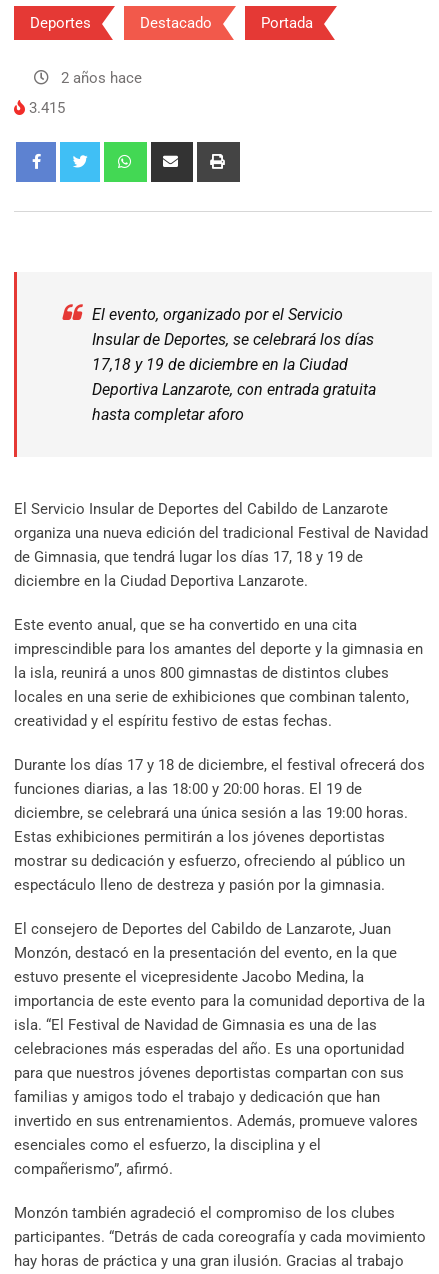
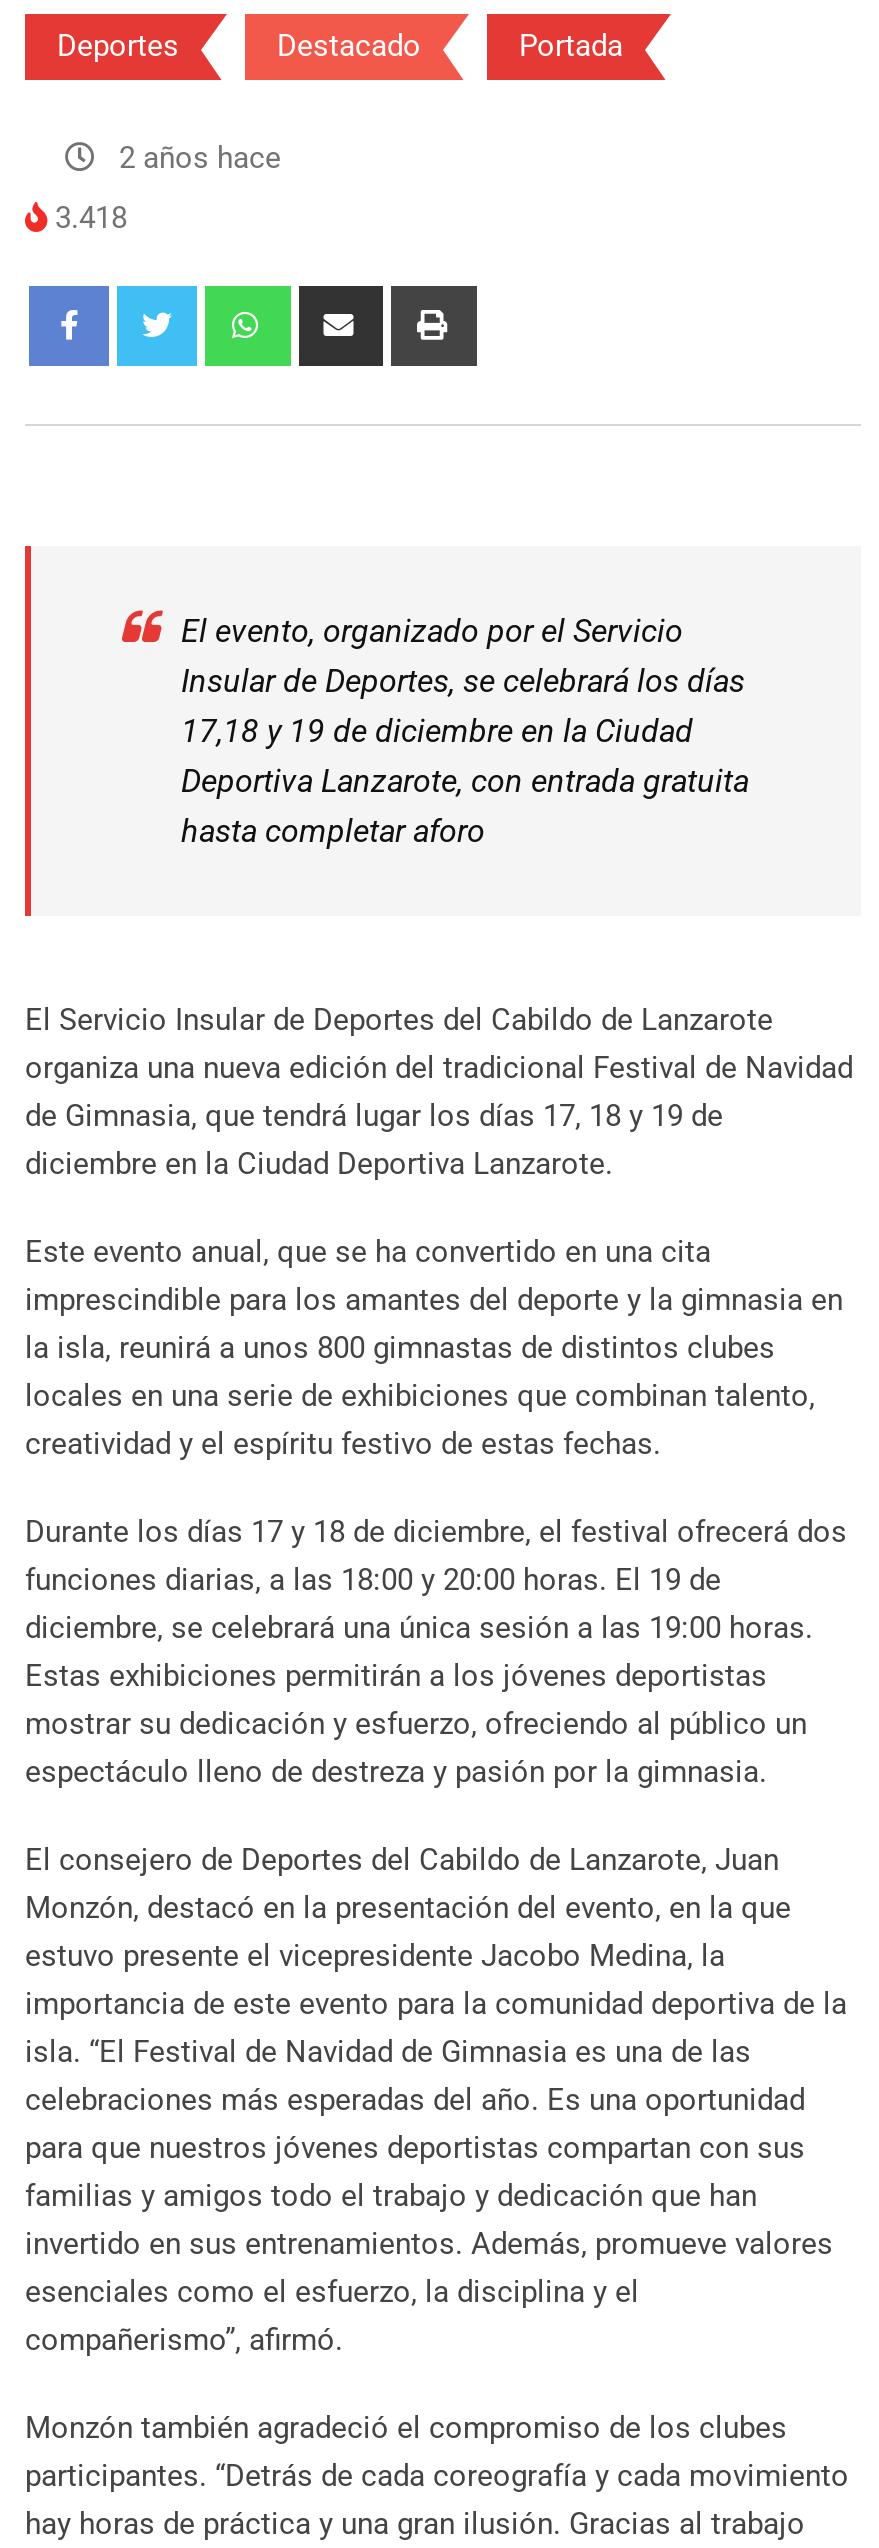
[25,99,65,117] 3.415 -> [47,199,127,235] 3.418

